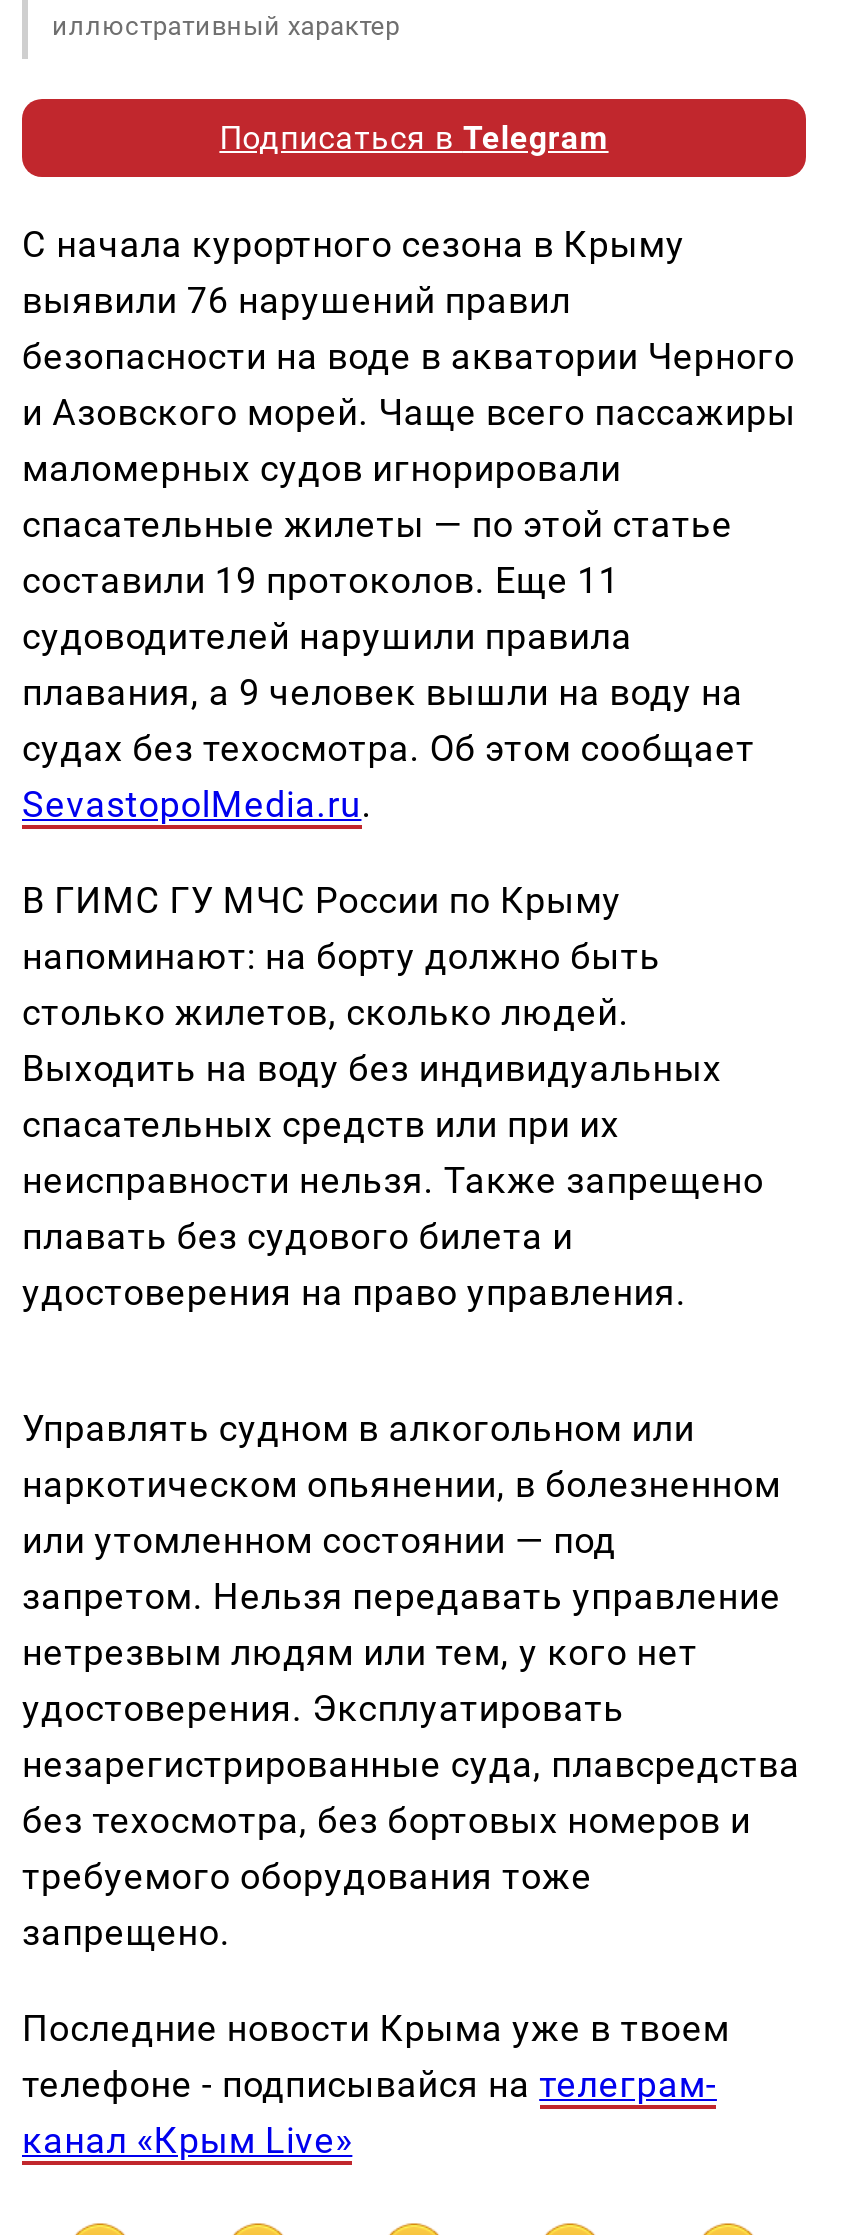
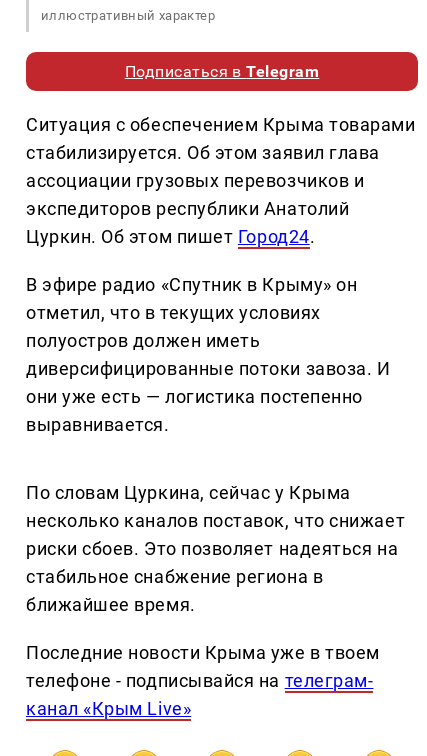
[22,224,796,826] С начала курортного сезона в Крыму | выявили 76 нарушений правил | безопасности на воде в акватории Черного | и Азовского морей. Чаще всего пассажиры | маломерных судов игнорировали | спасательные жилеты — по этой статье | составили 19 протоколов. Еще 11 | судоводителей нарушили правила | плавания, а 9 человек вышли на воду на | судах без техосмотра. Об этом сообщает | SevastopolMedia.ru. -> [26,114,415,247] Ситуация с обеспечением Крыма товарами | стабилизируется. Об этом заявил глава | ассоциации грузовых перевозчиков и | экспедиторов республики Анатолий | Цуркин. Об этом пишет Город24.
[22,880,764,1314] В ГИМС ГУ МЧС России по Крыму | напоминают: на борту должно быть | столько жилетов, сколько людей. | Выходить на воду без индивидуальных | спасательных средств или при их | неисправности нельзя. Также запрещено | плавать без судового билета и | удостоверения на право управления. -> [26,274,390,435] В эфире радио «Спутник в Крыму» он | отметил, что в текущих условиях | полуостров должен иметь | диверсифицированные потоки завоза. И | они уже есть — логистика постепенно | выравнивается.
[22,1408,800,1954] Управлять судном в алкогольном или | наркотическом опьянении, в болезненном | или утомленном состоянии — под | запретом. Нельзя передавать управление | нетрезвым людям или тем, у кого нет | удостоверения. Эксплуатировать | незарегистрированные суда, плавсредства | без техосмотра, без бортовых номеров и | требуемого оборудования тоже | запрещено. -> [26,482,405,615] По словам Цуркина, сейчас у Крыма | несколько каналов поставок, что снижает | риски сбоев. Это позволяет надеяться на | стабильное снабжение региона в | ближайшее время.

